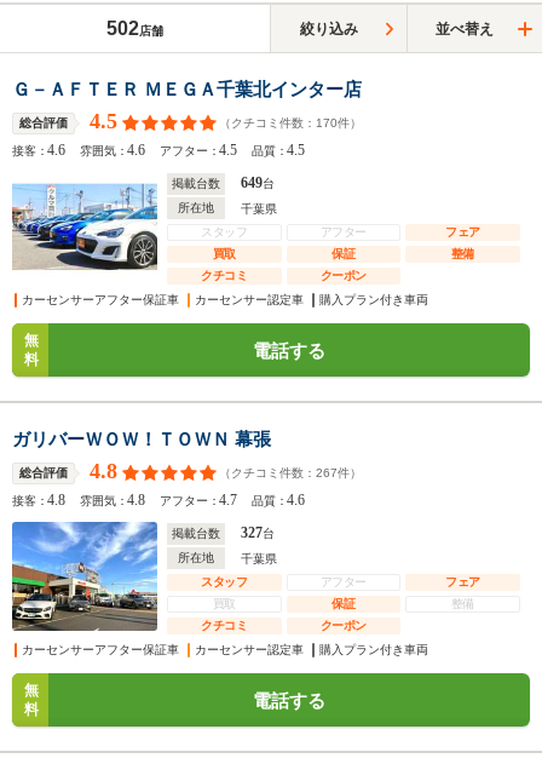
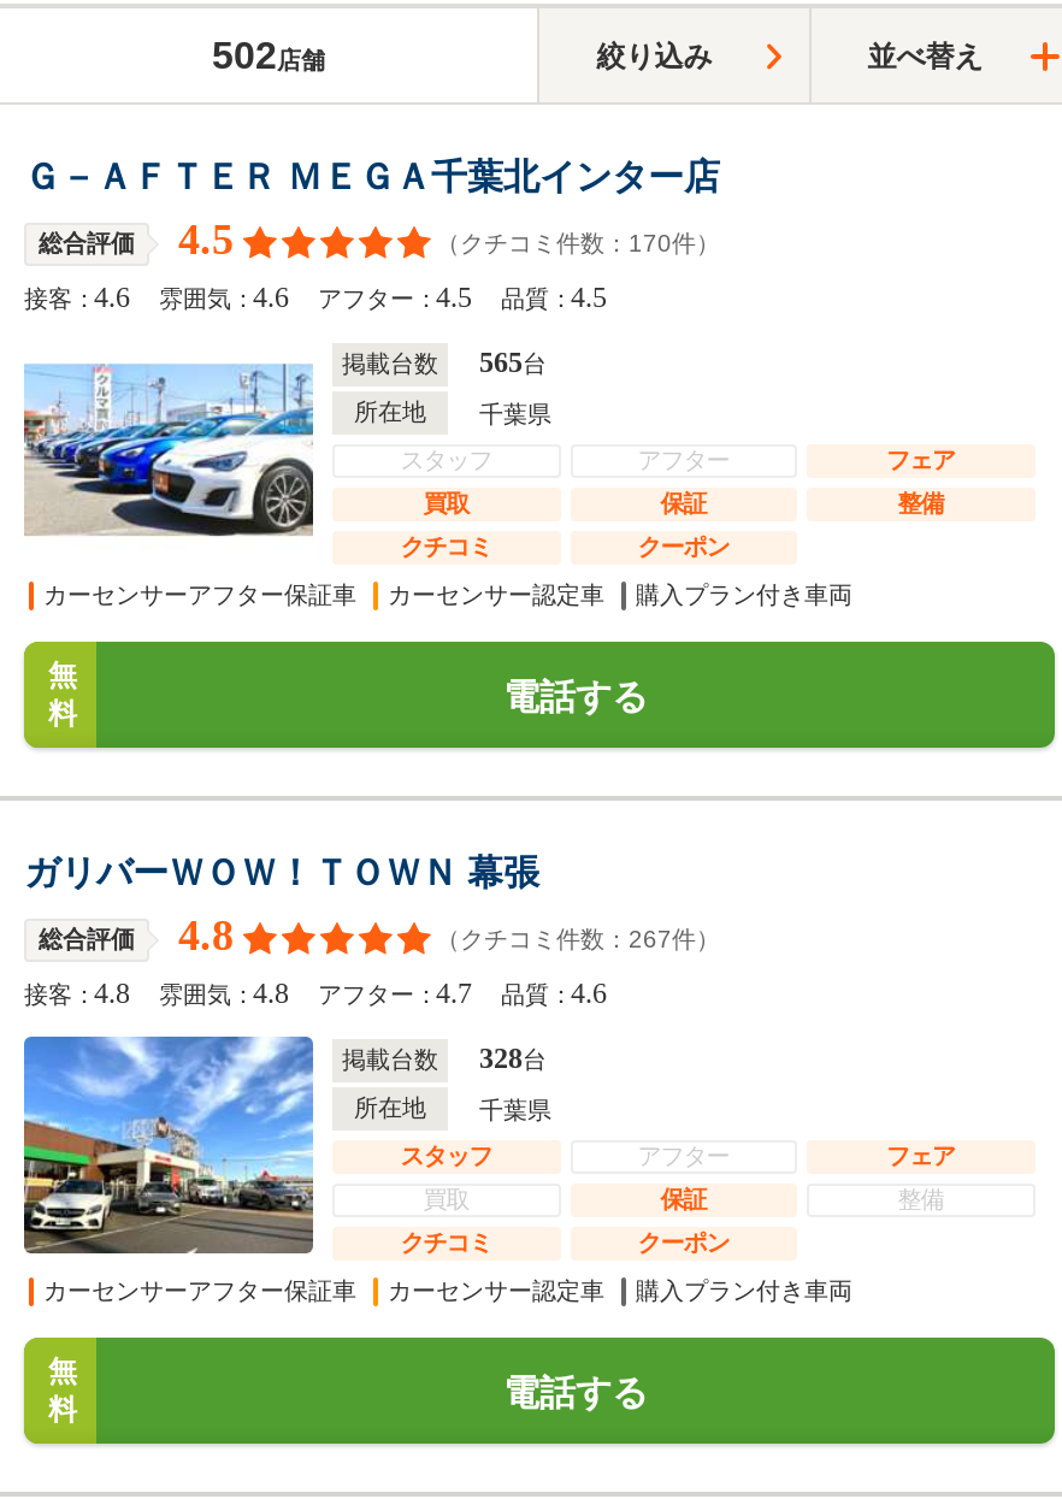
[172,174,275,191] 掲載台数 649台 -> [342,346,547,379] 掲載台数 565台
[172,524,275,541] 掲載台数 327台 -> [342,1041,547,1075] 掲載台数 328台

